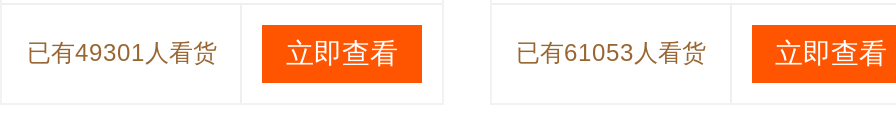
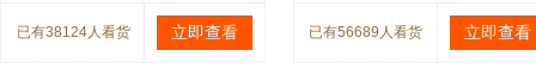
[27,39,217,67] 已有49301人看货 -> [16,24,130,40] 已有38124人看货
[516,39,706,67] 已有61053人看货 -> [309,24,422,40] 已有56689人看货

